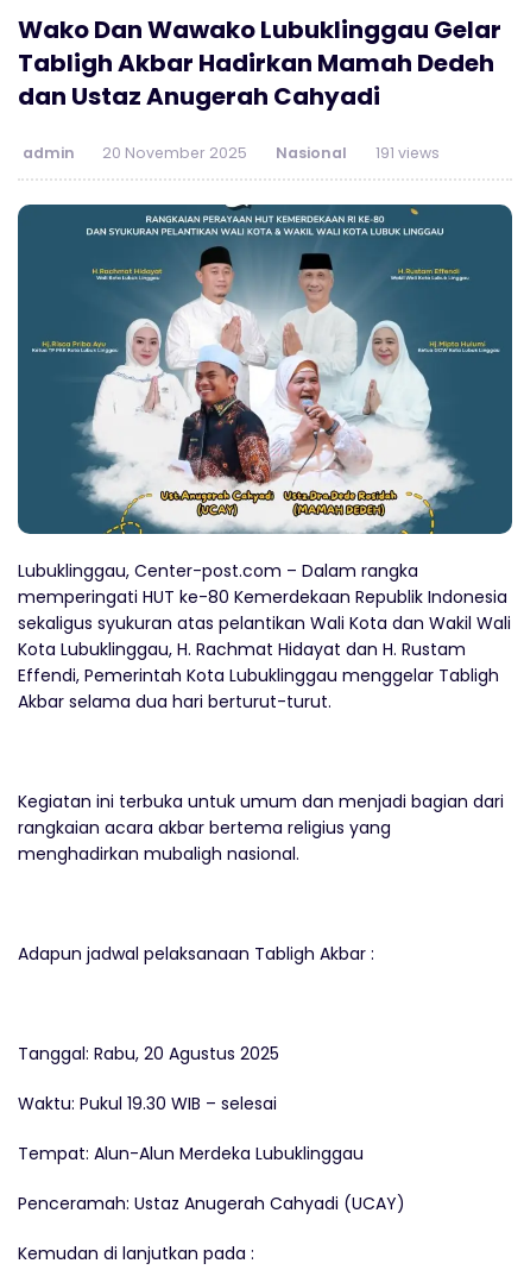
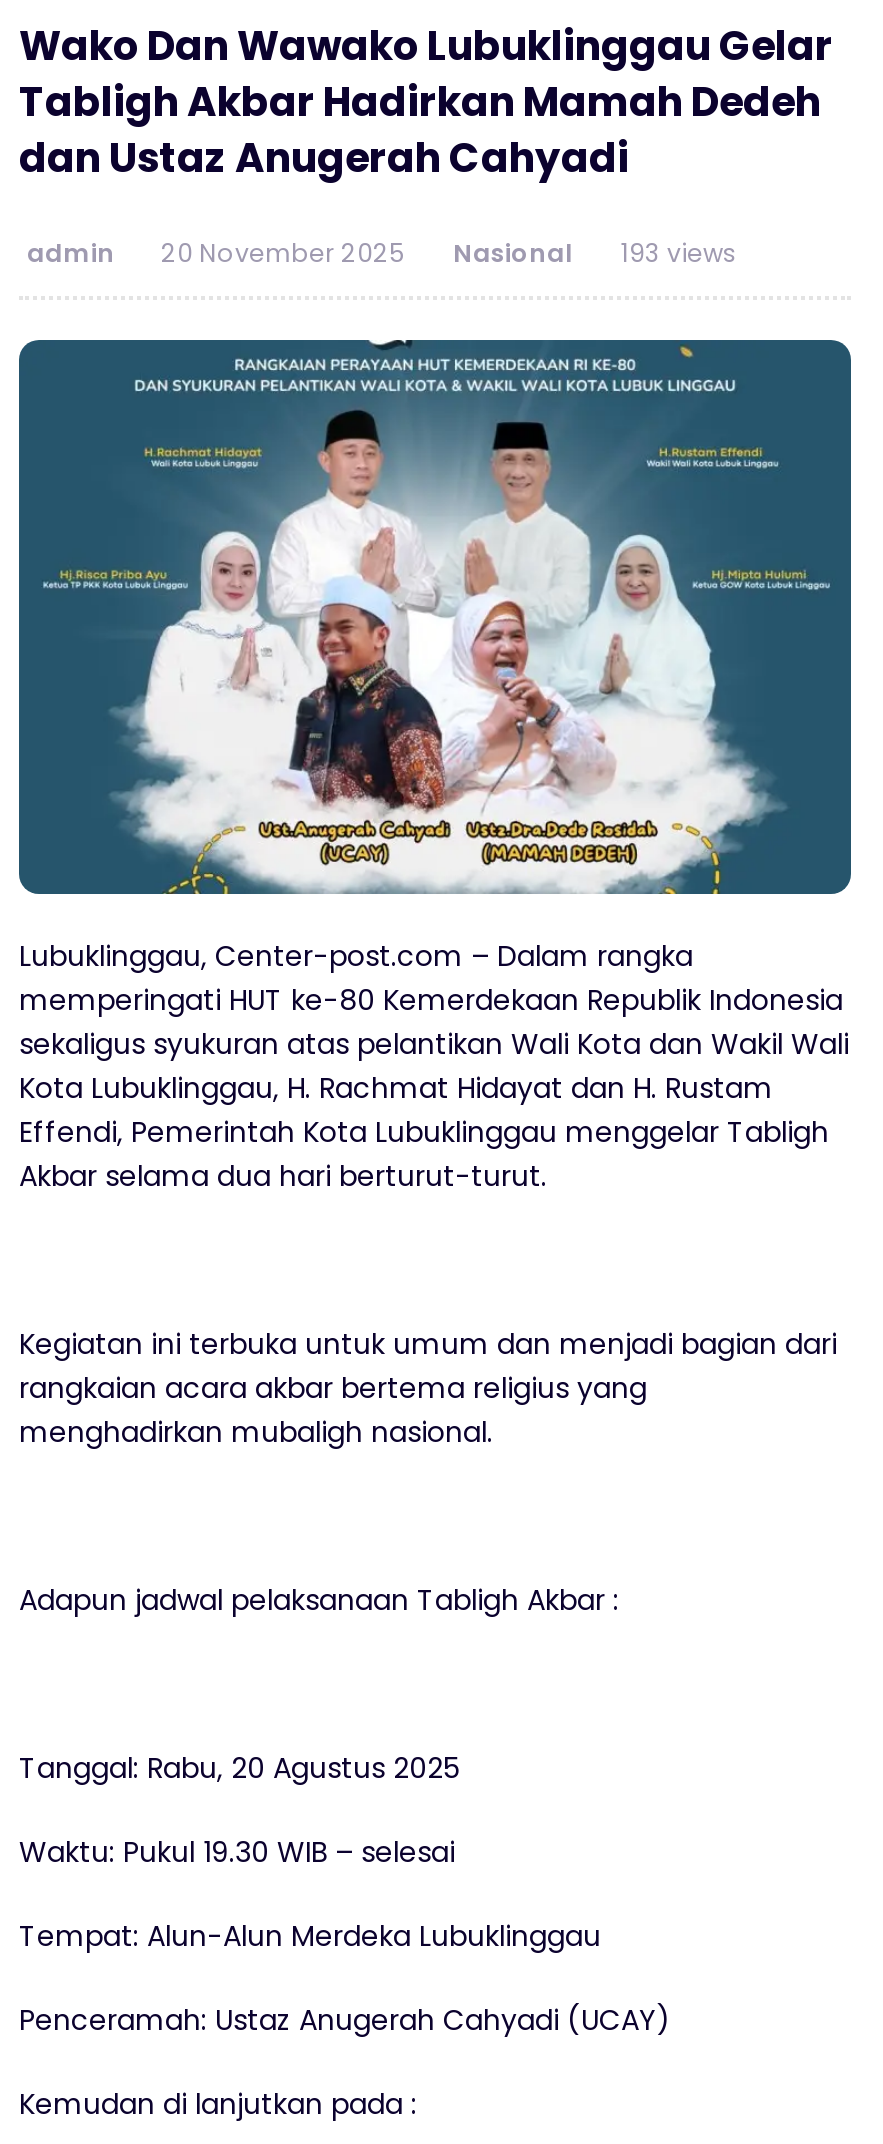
[23,143,440,163] admin 20 November 2025 Nasional 191 views -> [27,236,737,270] admin 20 November 2025 Nasional 193 views

